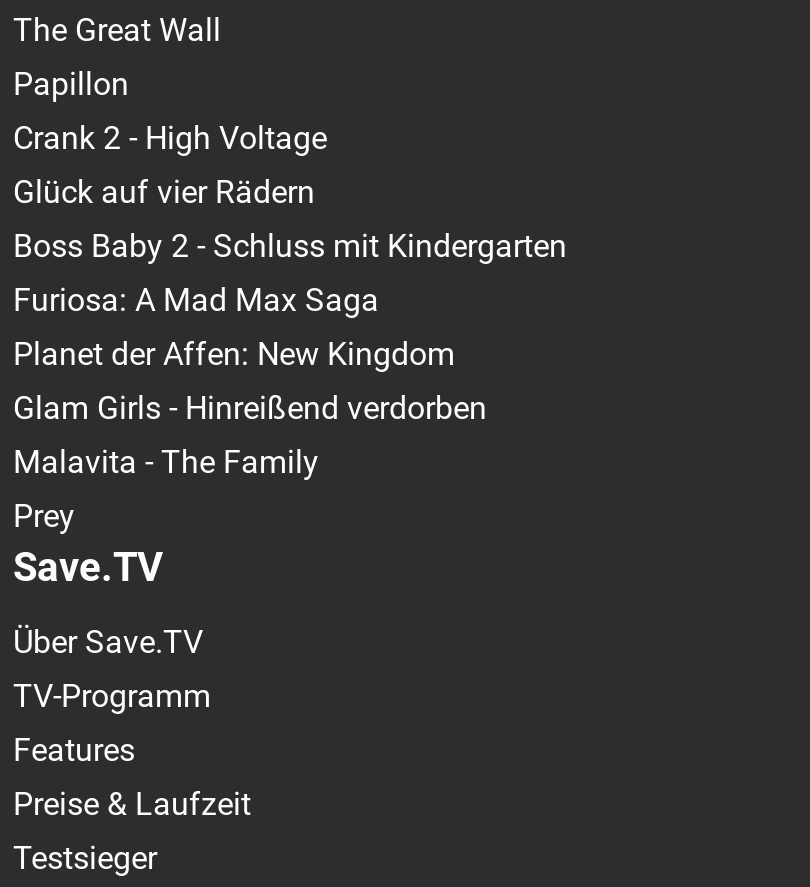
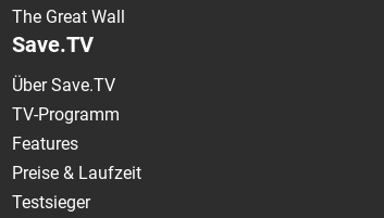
[13,64,567,534] Papillon | Crank 2 - High Voltage | Glück auf vier Rädern | Boss Baby 2 - Schluss mit Kindergarten | Furiosa: A Mad Max Saga | Planet der Affen: New Kingdom | Glam Girls - Hinreißend verdorben | Malavita - The Family | Prey -> none

